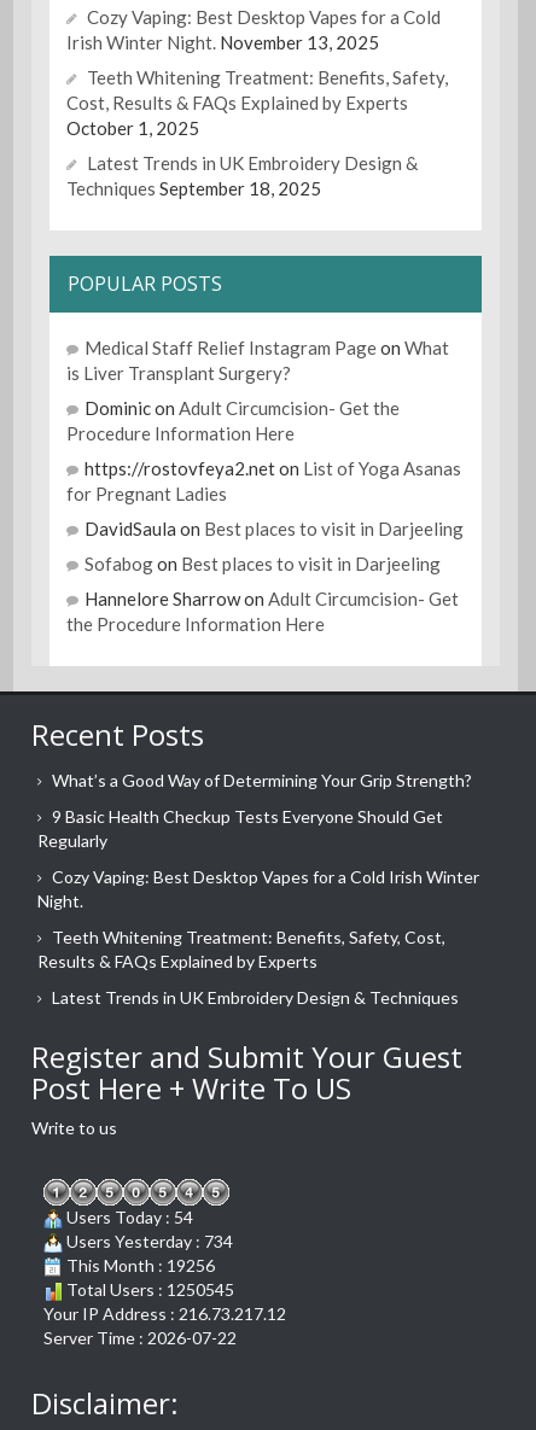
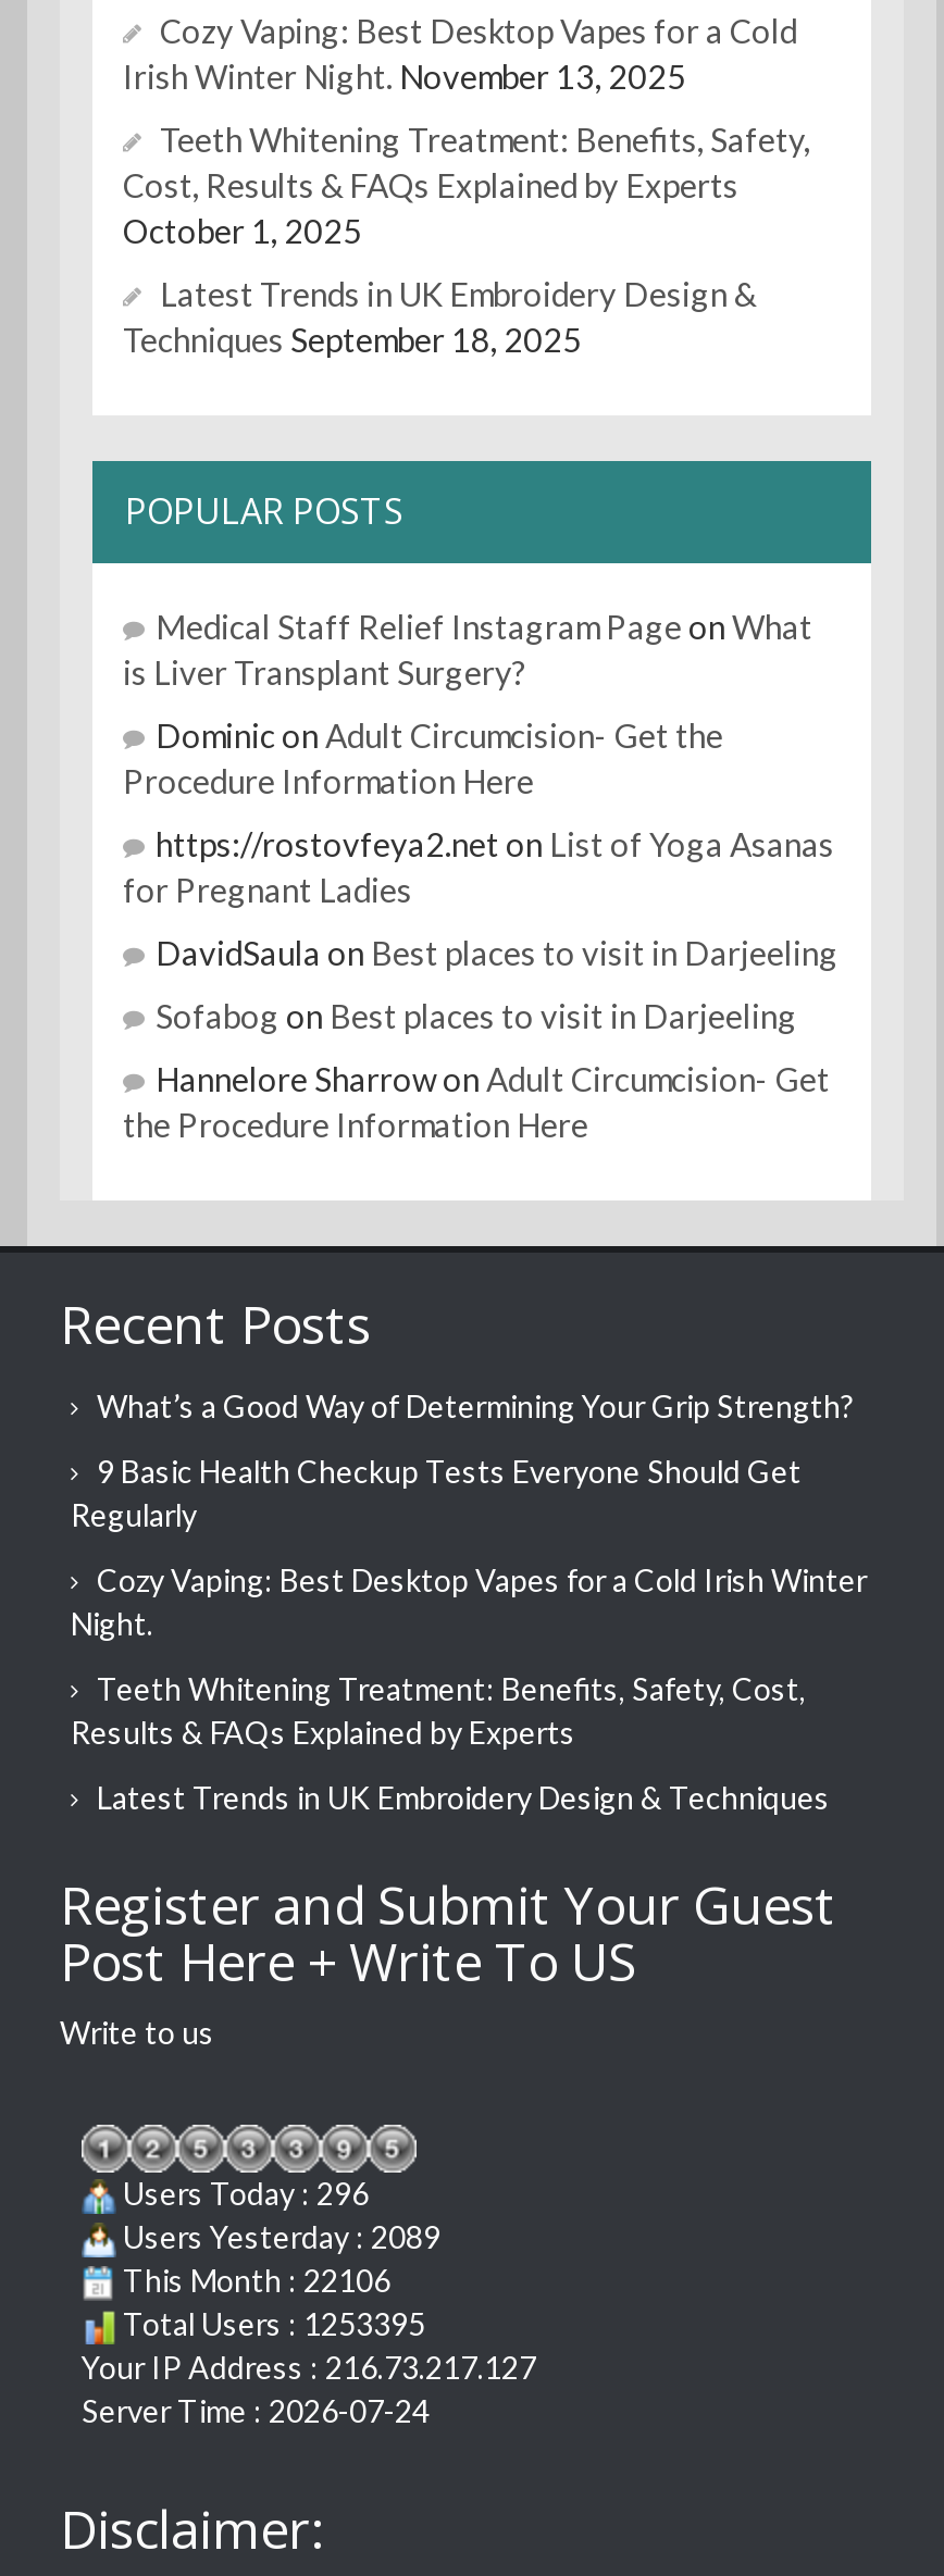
[63,1207,193,1227] Users Today : 54 -> [116,2175,369,2212] Users Today : 296
[63,1231,233,1251] Users Yesterday : 734 -> [116,2218,440,2255] Users Yesterday : 2089
[63,1255,215,1275] This Month : 19256 -> [116,2262,390,2299] This Month : 22106
[63,1279,234,1300] Total Users : 1250545 -> [116,2305,425,2342] Total Users : 1253395
[43,1303,286,1324] Your IP Address : 216.73.217.12 -> [82,2349,536,2385] Your IP Address : 216.73.217.127
[43,1327,237,1348] Server Time : 2026-07-22 -> [82,2392,430,2429] Server Time : 2026-07-24

